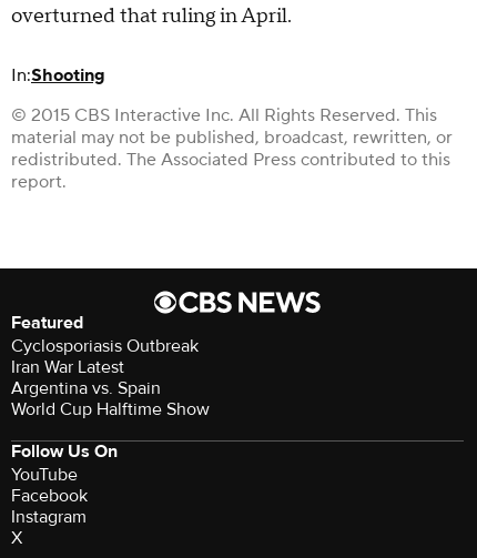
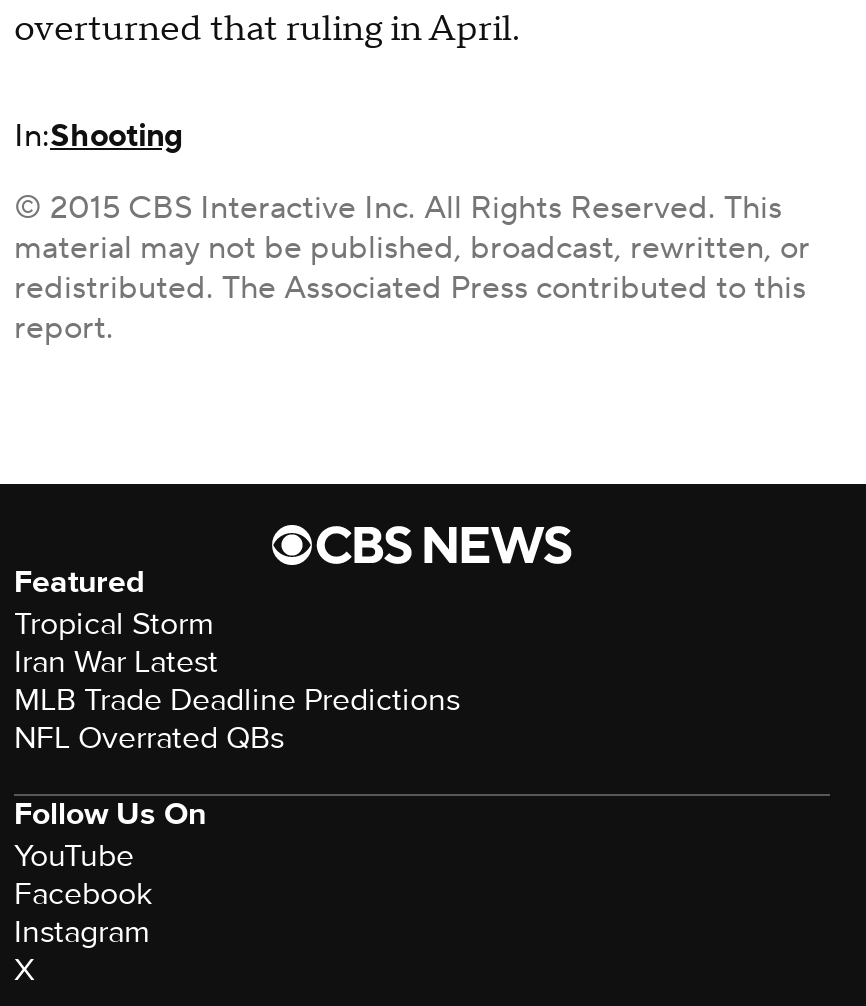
[11,335,199,357] Cyclosporiasis Outbreak -> [14,603,214,643] Tropical Storm
[11,377,210,420] Argentina vs. Spain | World Cup Halftime Show -> [14,679,460,757] MLB Trade Deadline Predictions | NFL Overrated QBs

